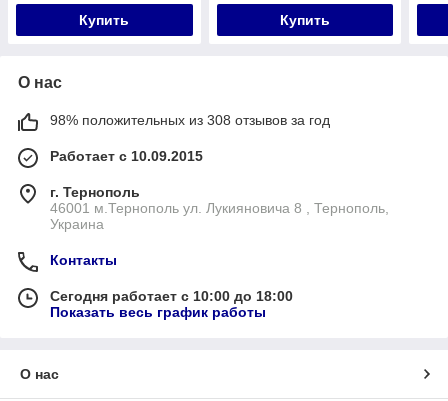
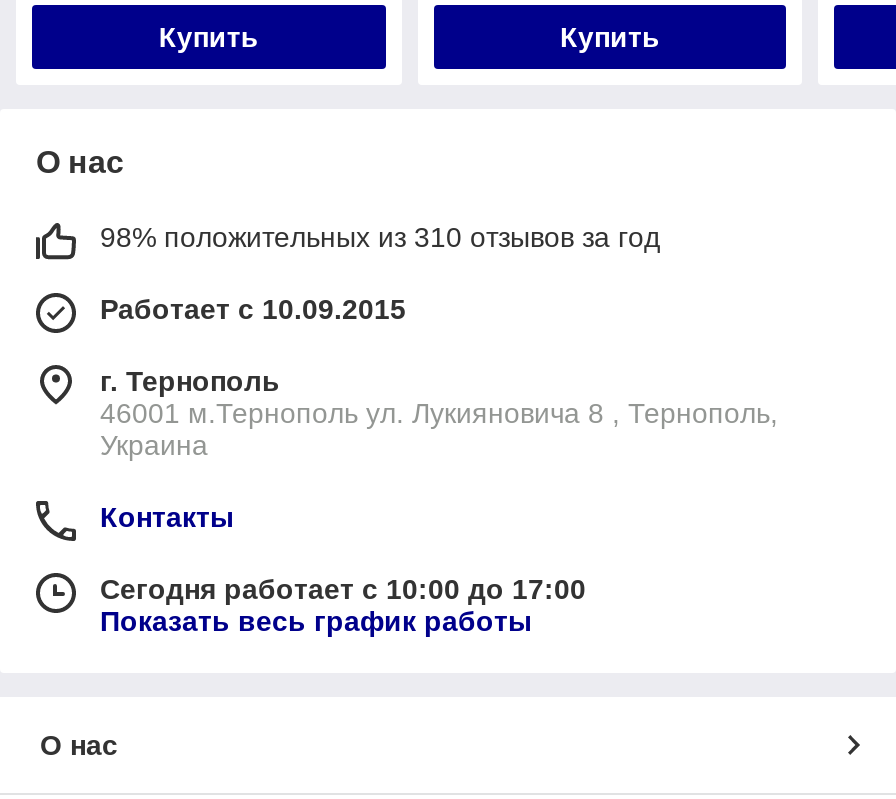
[50,112,330,128] 98% положительных из 308 отзывов за год -> [100,221,660,253] 98% положительных из 310 отзывов за год
[50,288,293,304] Сегодня работает с 10:00 до 18:00 -> [100,573,586,605] Сегодня работает с 10:00 до 17:00

